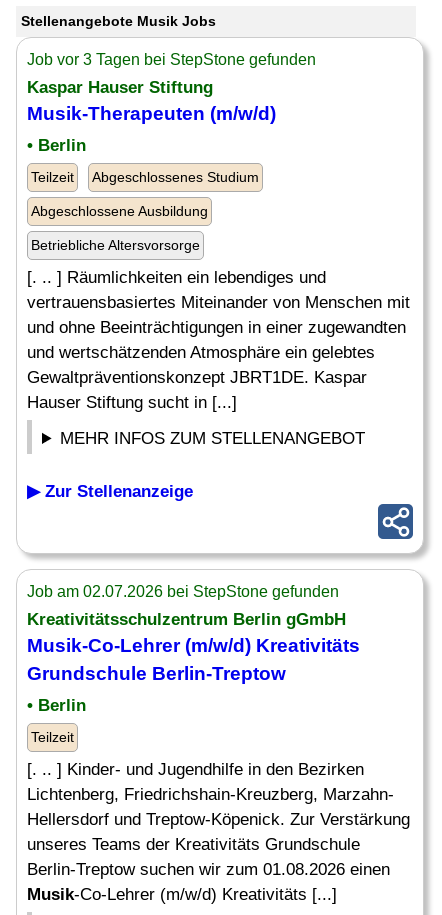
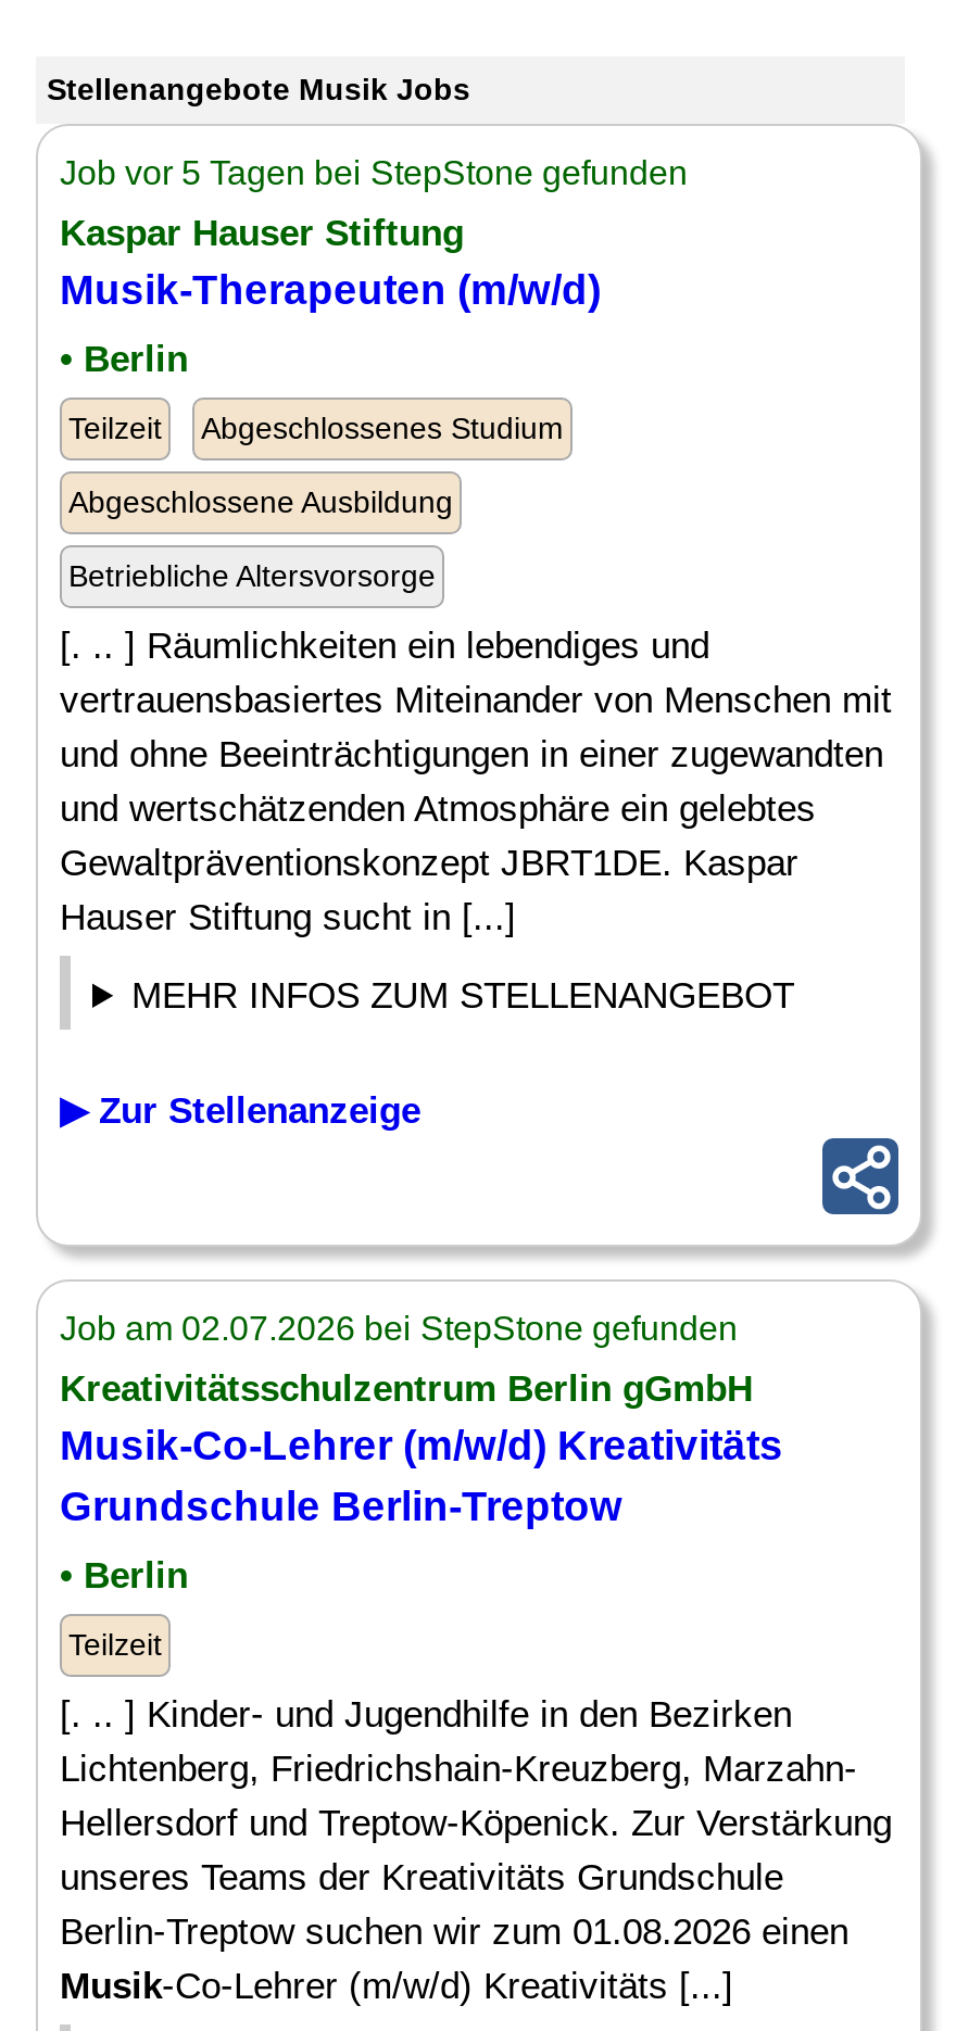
[27,51,316,68] Job vor 3 Tagen bei StepStone gefunden -> [60,154,688,191] Job vor 5 Tagen bei StepStone gefunden

